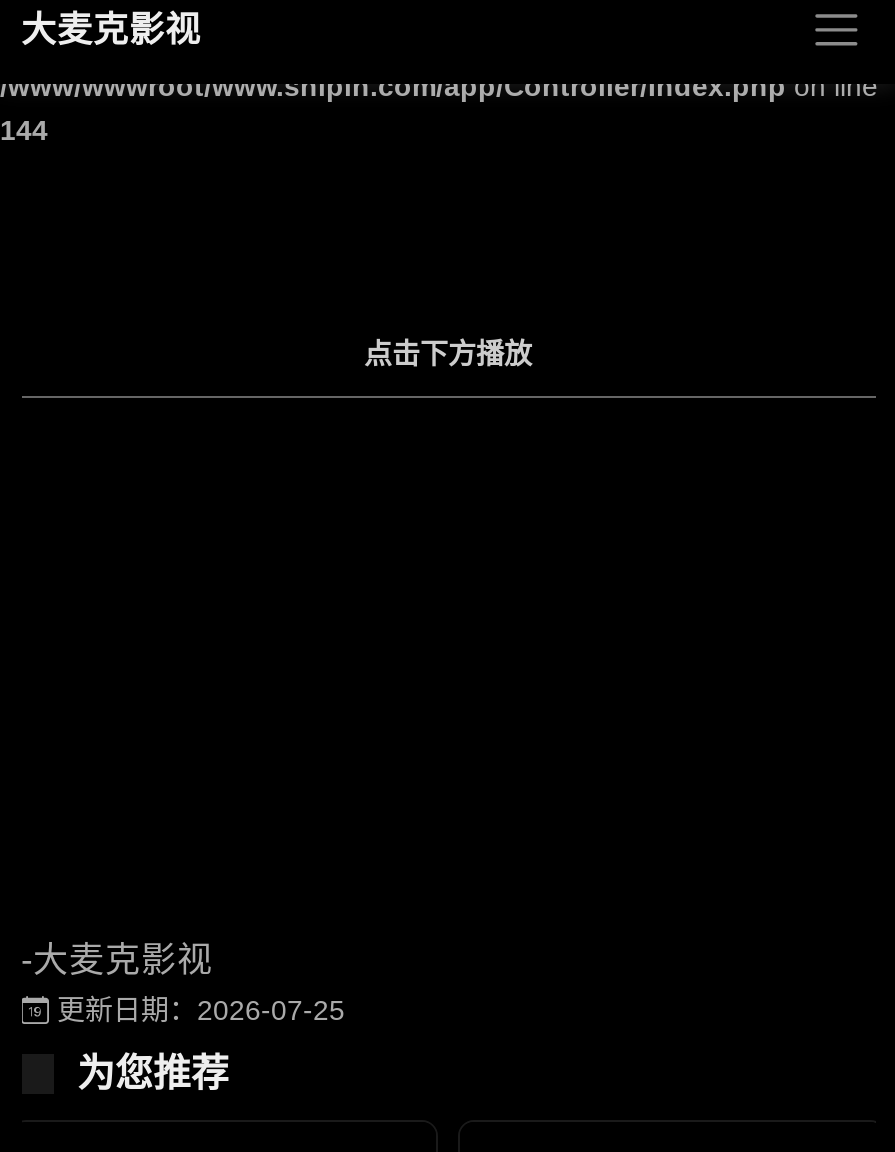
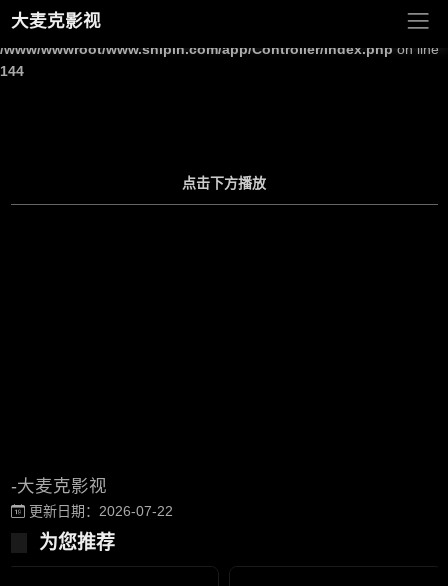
[49,994,345,1026] 更新日期：2026-07-25 -> [24,503,172,519] 更新日期：2026-07-22

